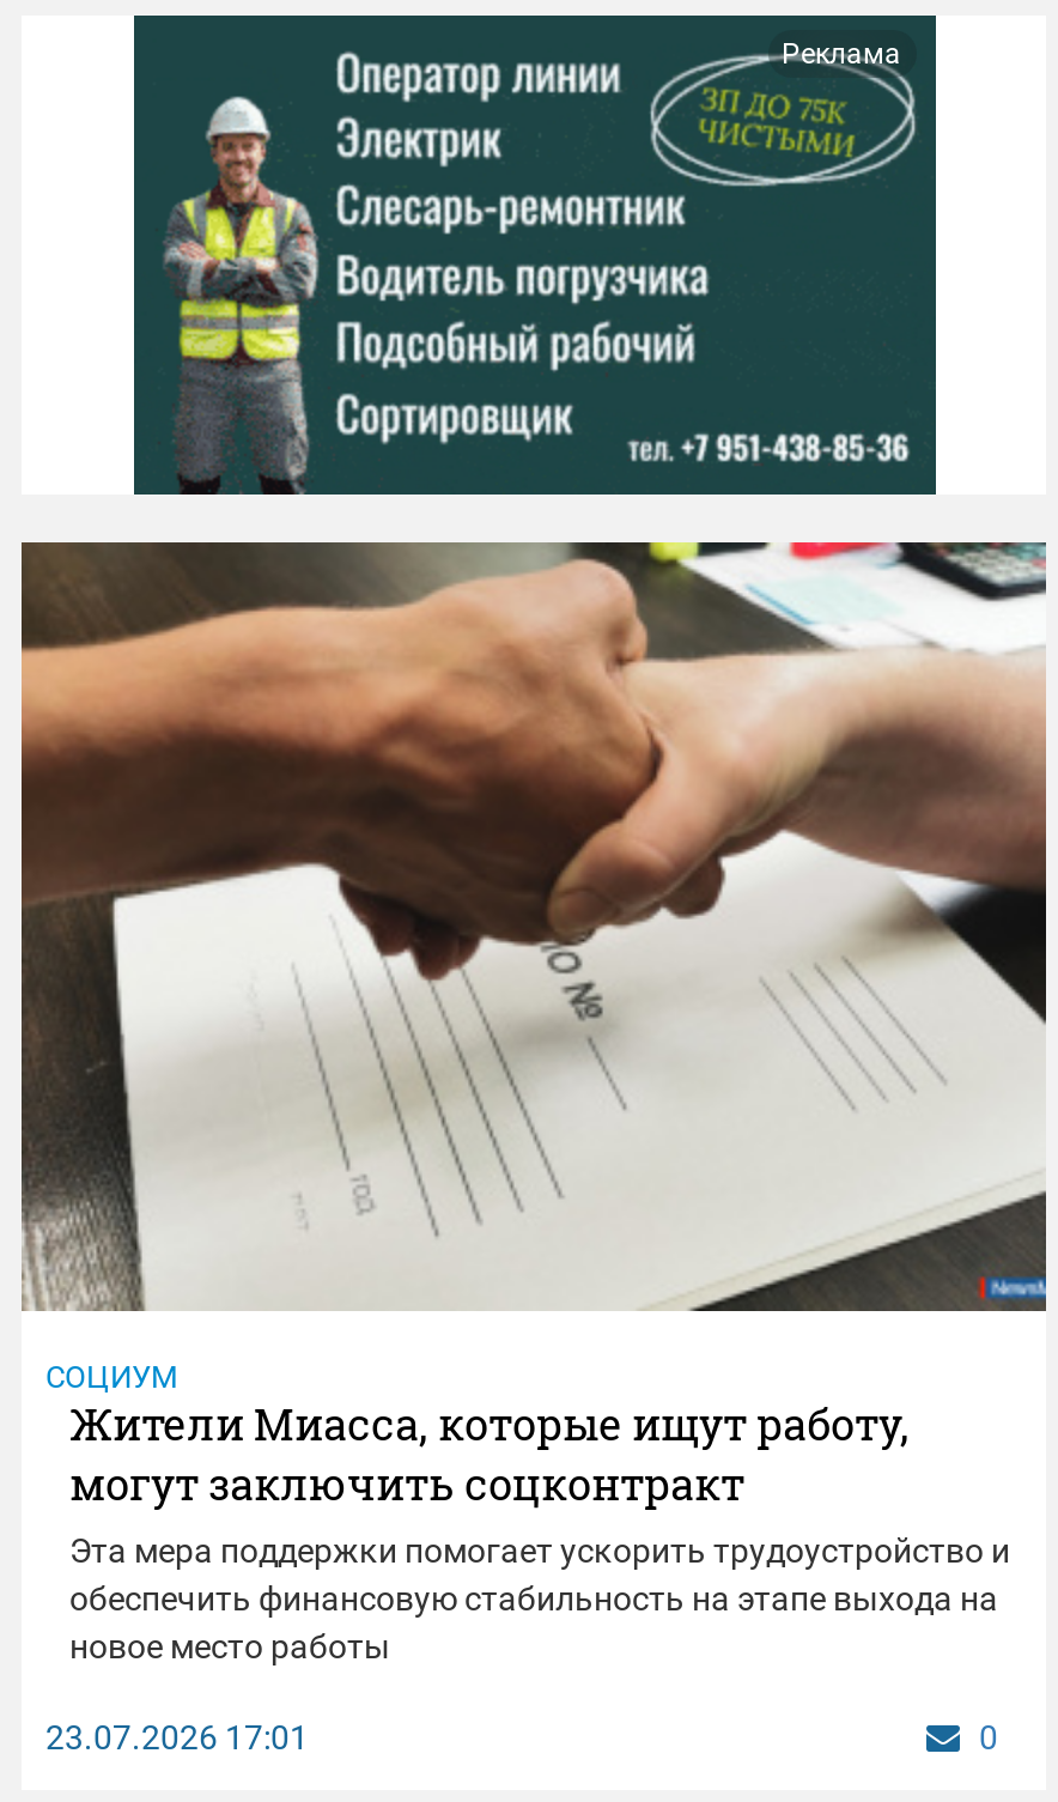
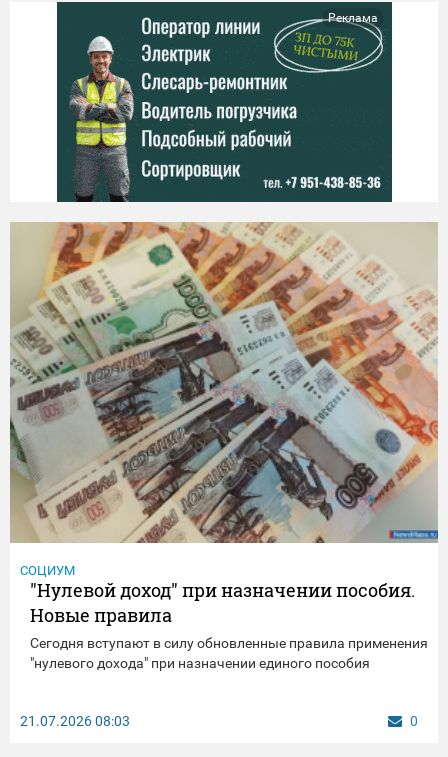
[22,540,1048,1666] [image] | Жители Миасса, которые ищут работу, | могут заключить соцконтракт | Эта мера поддержки помогает ускорить трудоустройство и | обеспечить финансовую стабильность на этапе выхода на | новое место работы -> [10,221,439,671] [image] | "Нулевой доход" при назначении пособия. | Новые правила | Сегодня вступают в силу обновленные правила применения | "нулевого дохода" при назначении единого пособия
[45,1719,309,1757] 23.07.2026 17:01 -> [20,713,130,729] 21.07.2026 08:03

